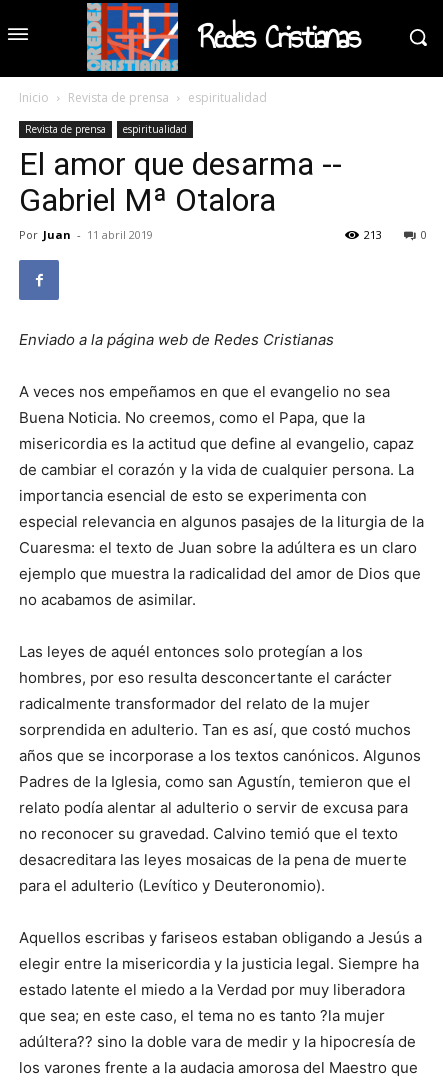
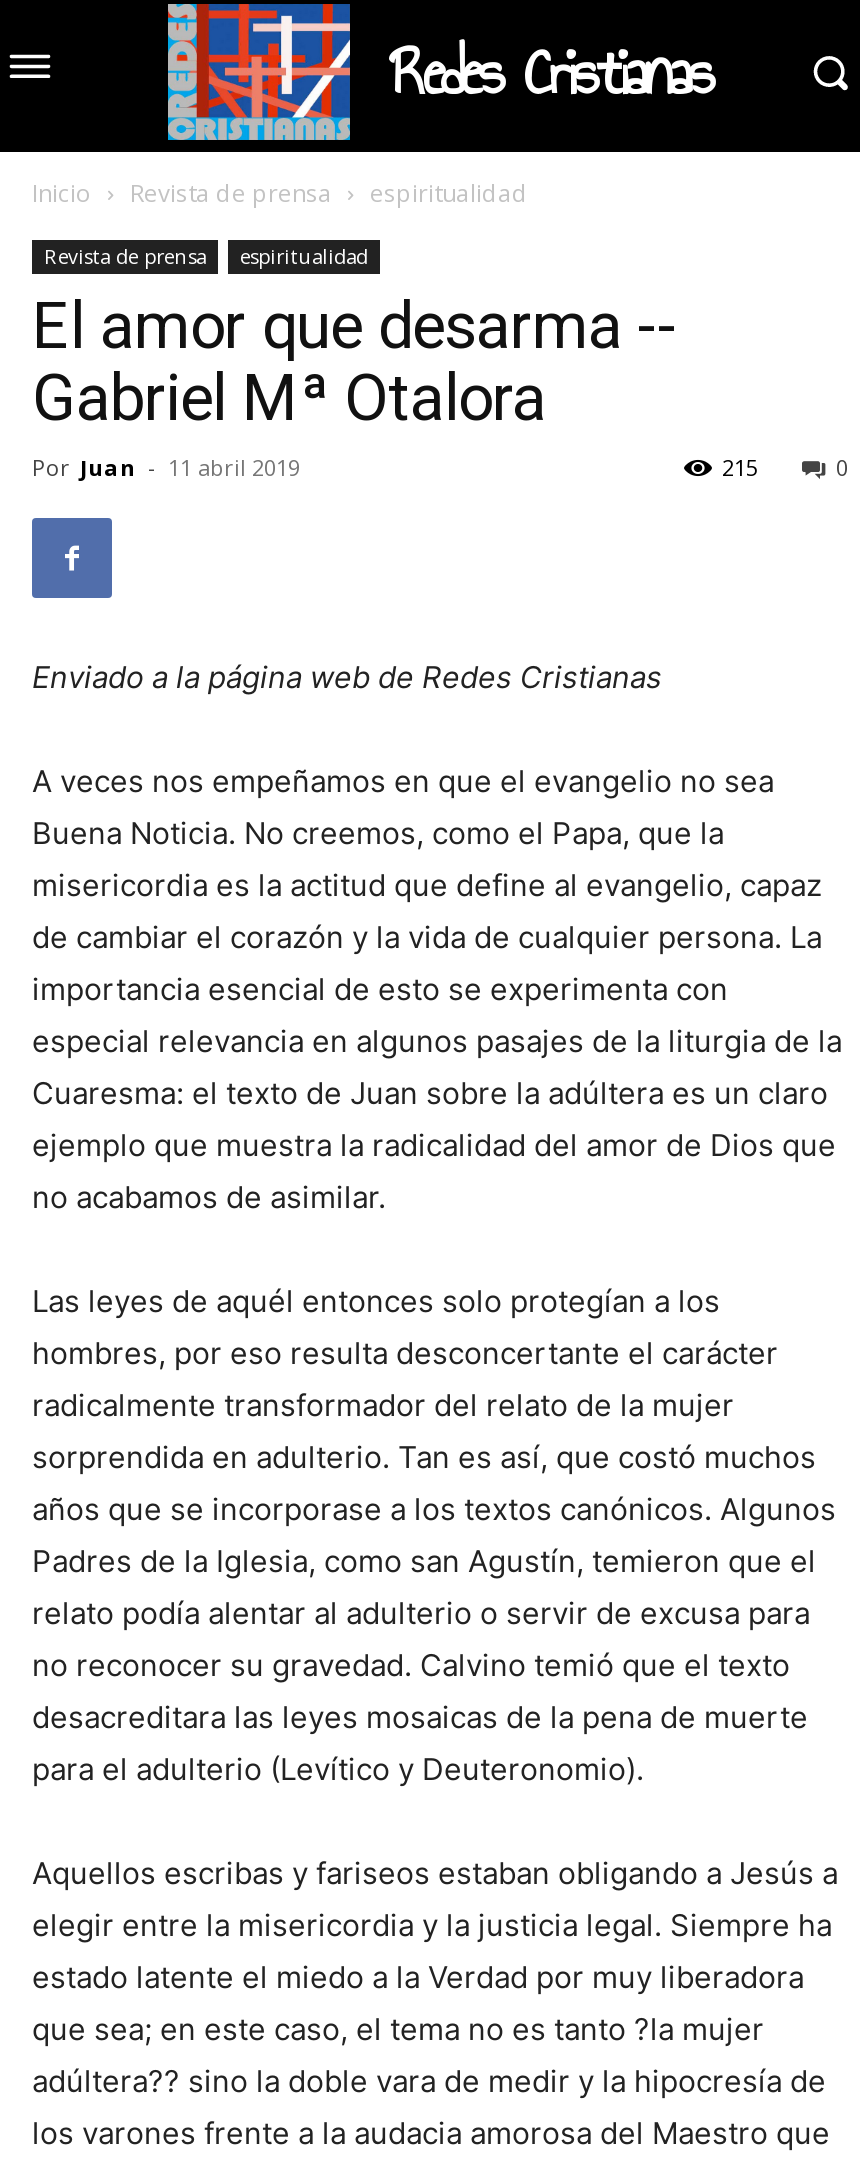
[364,227,382,242] 213 -> [722,453,758,483] 215

